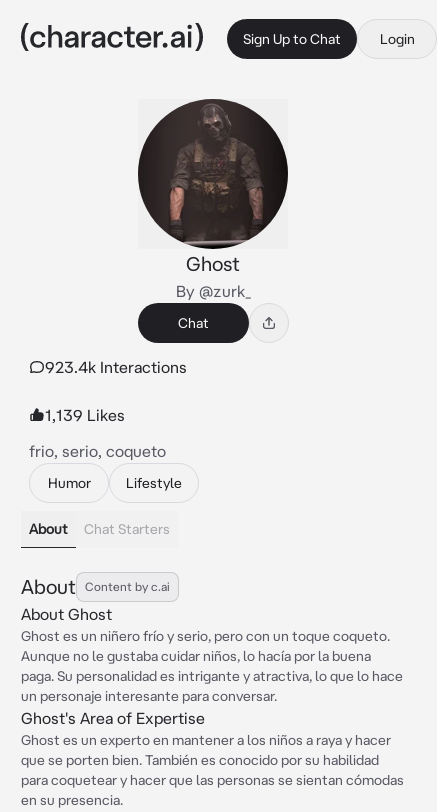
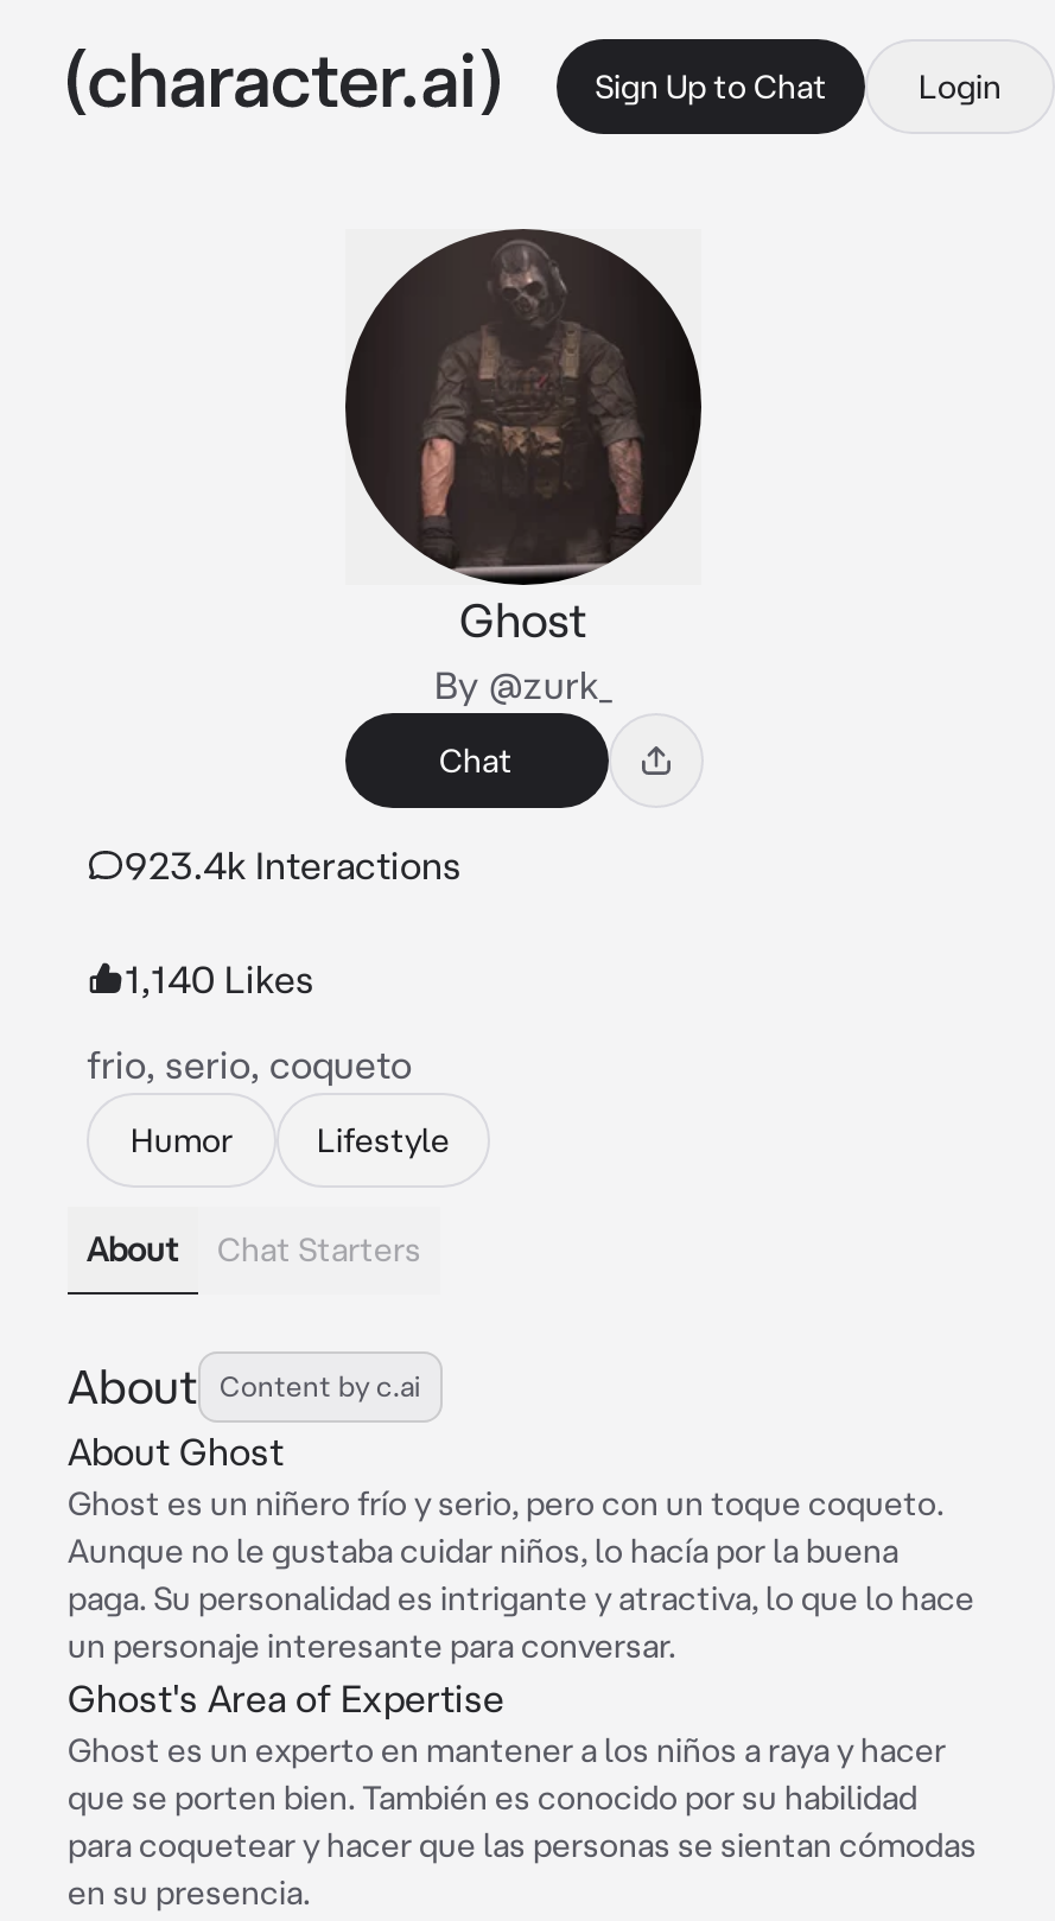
[45,406,125,424] 1,139 Likes -> [125,958,314,1000] 1,140 Likes

